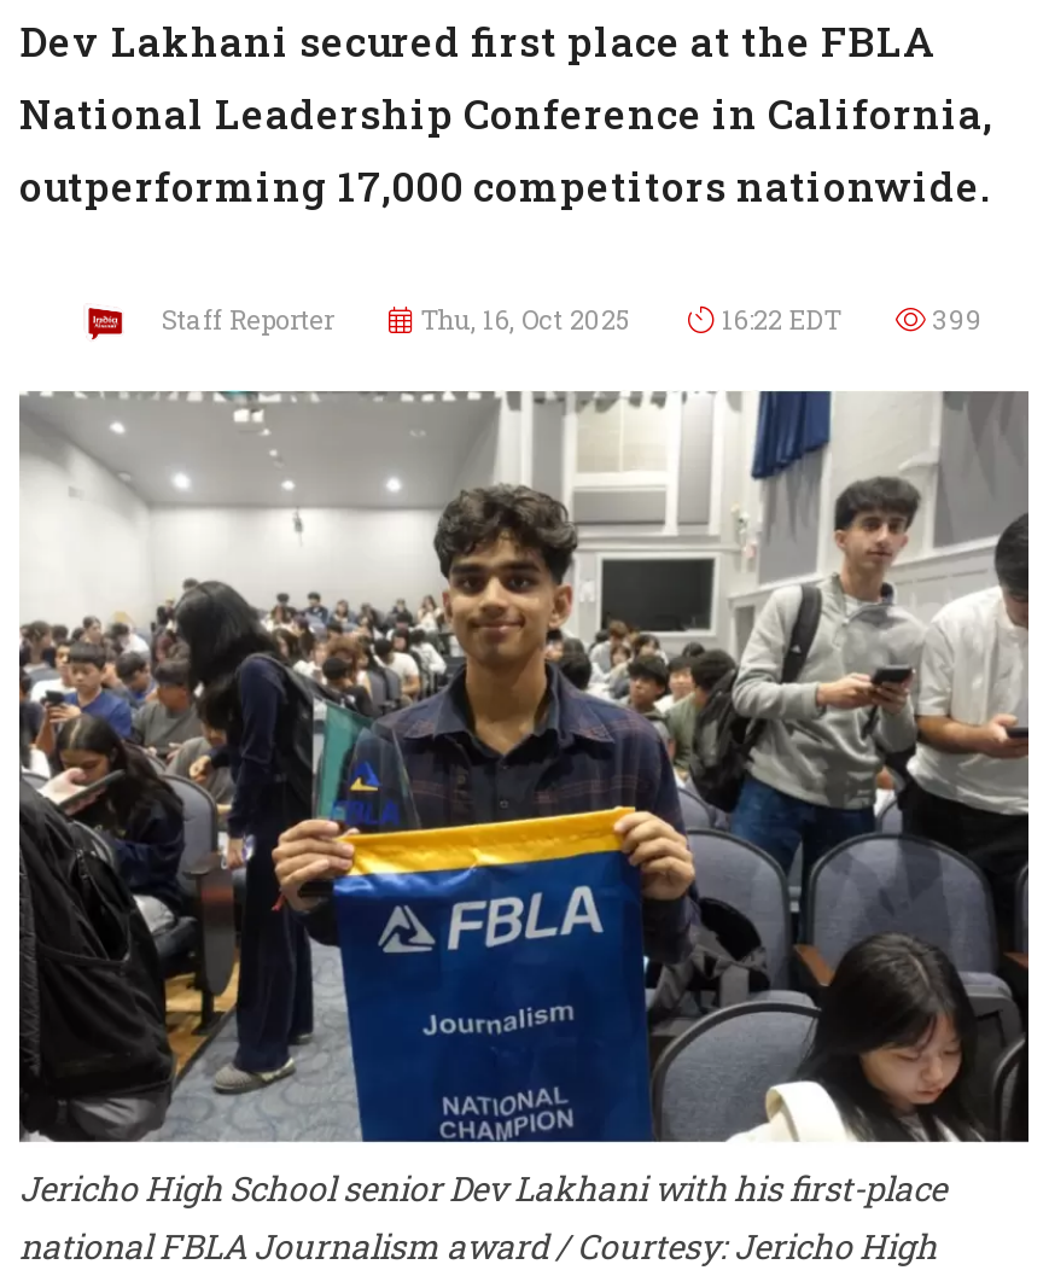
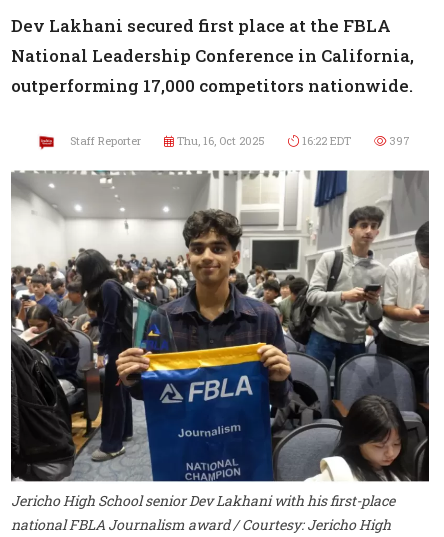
[925,300,997,337] 399 -> [386,133,416,148] 397

